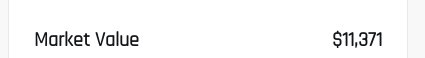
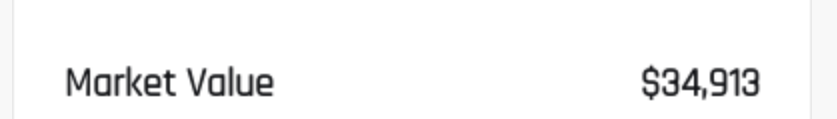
[332,27,382,53] $11,371 -> [640,58,760,110] $34,913

